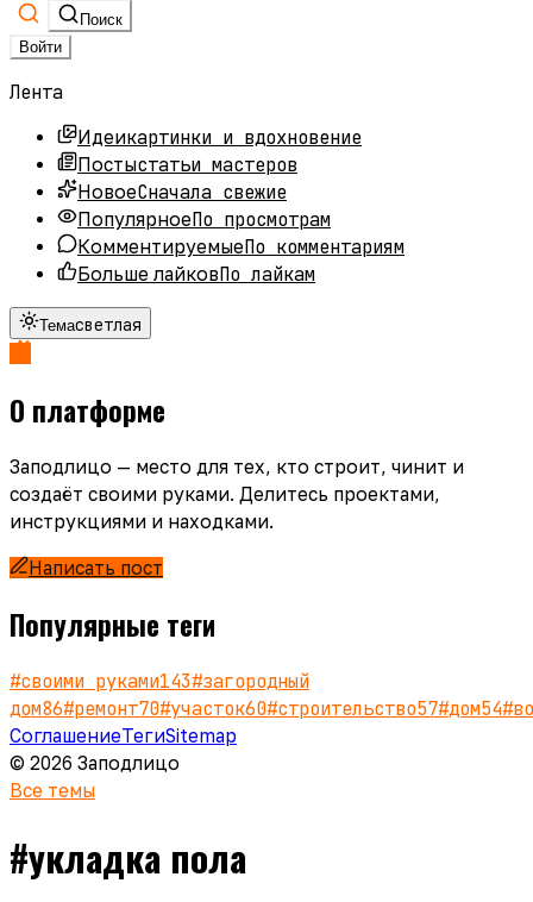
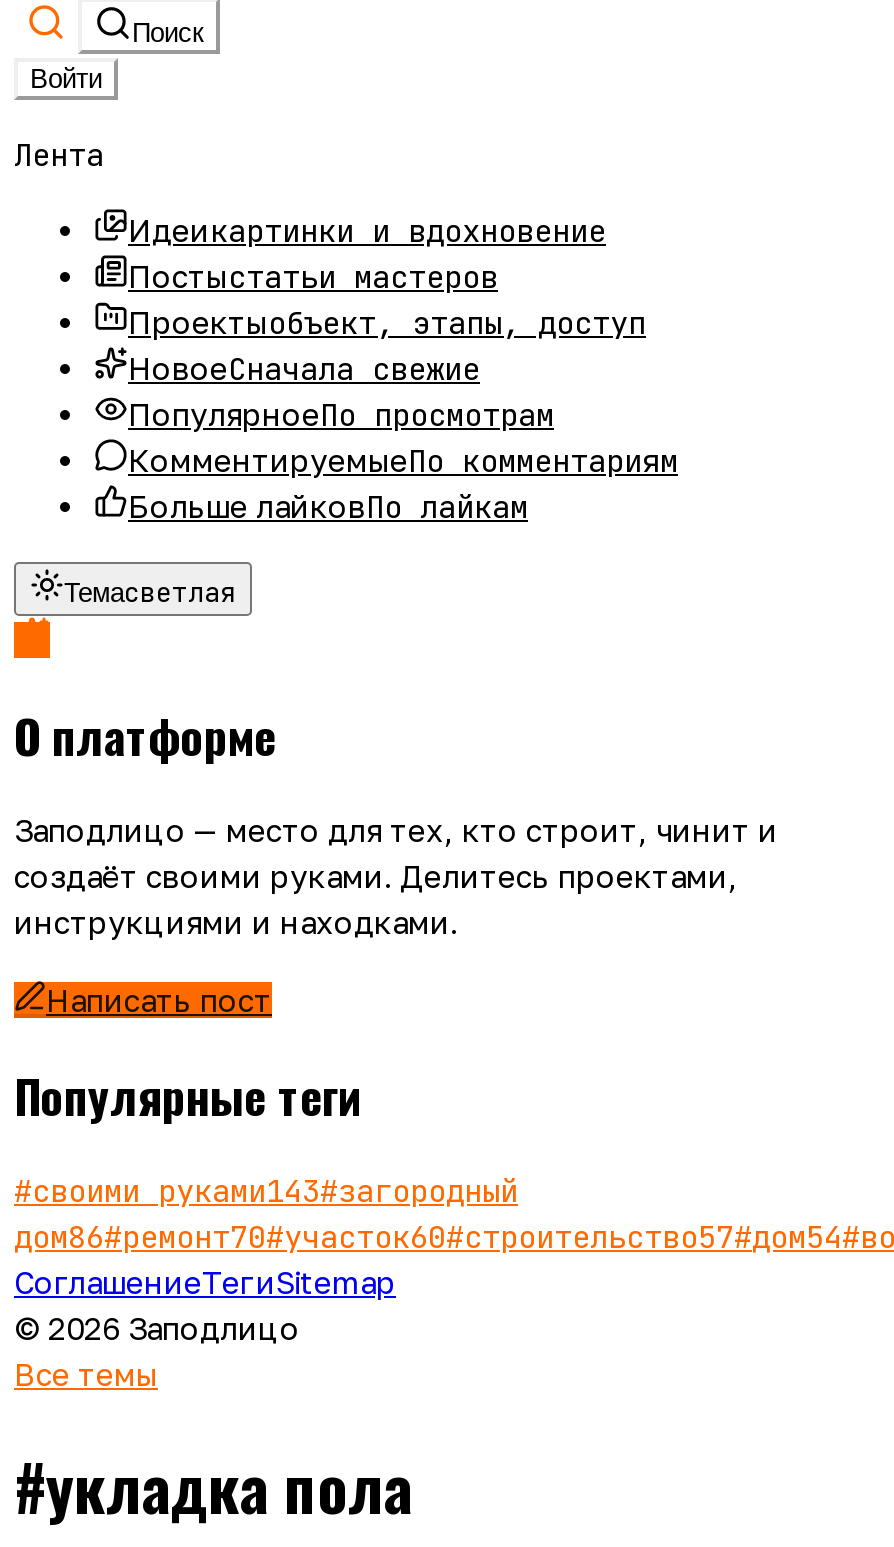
none -> [128,302,646,344] Проектыобъект, этапы, доступ

